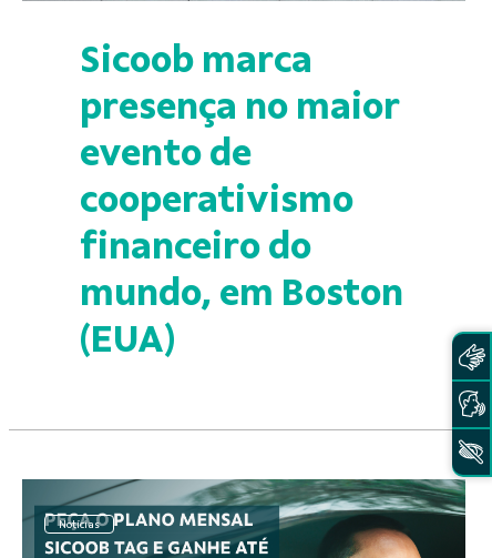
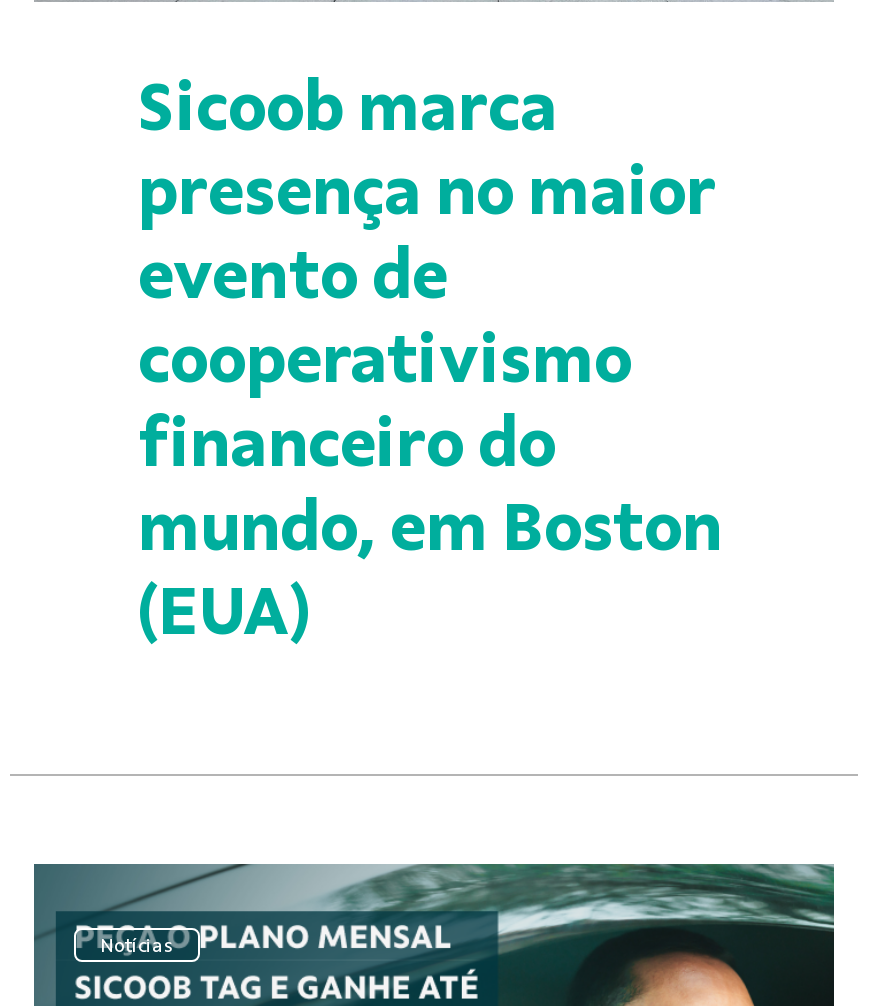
[450,329,489,479] [image] -> none

